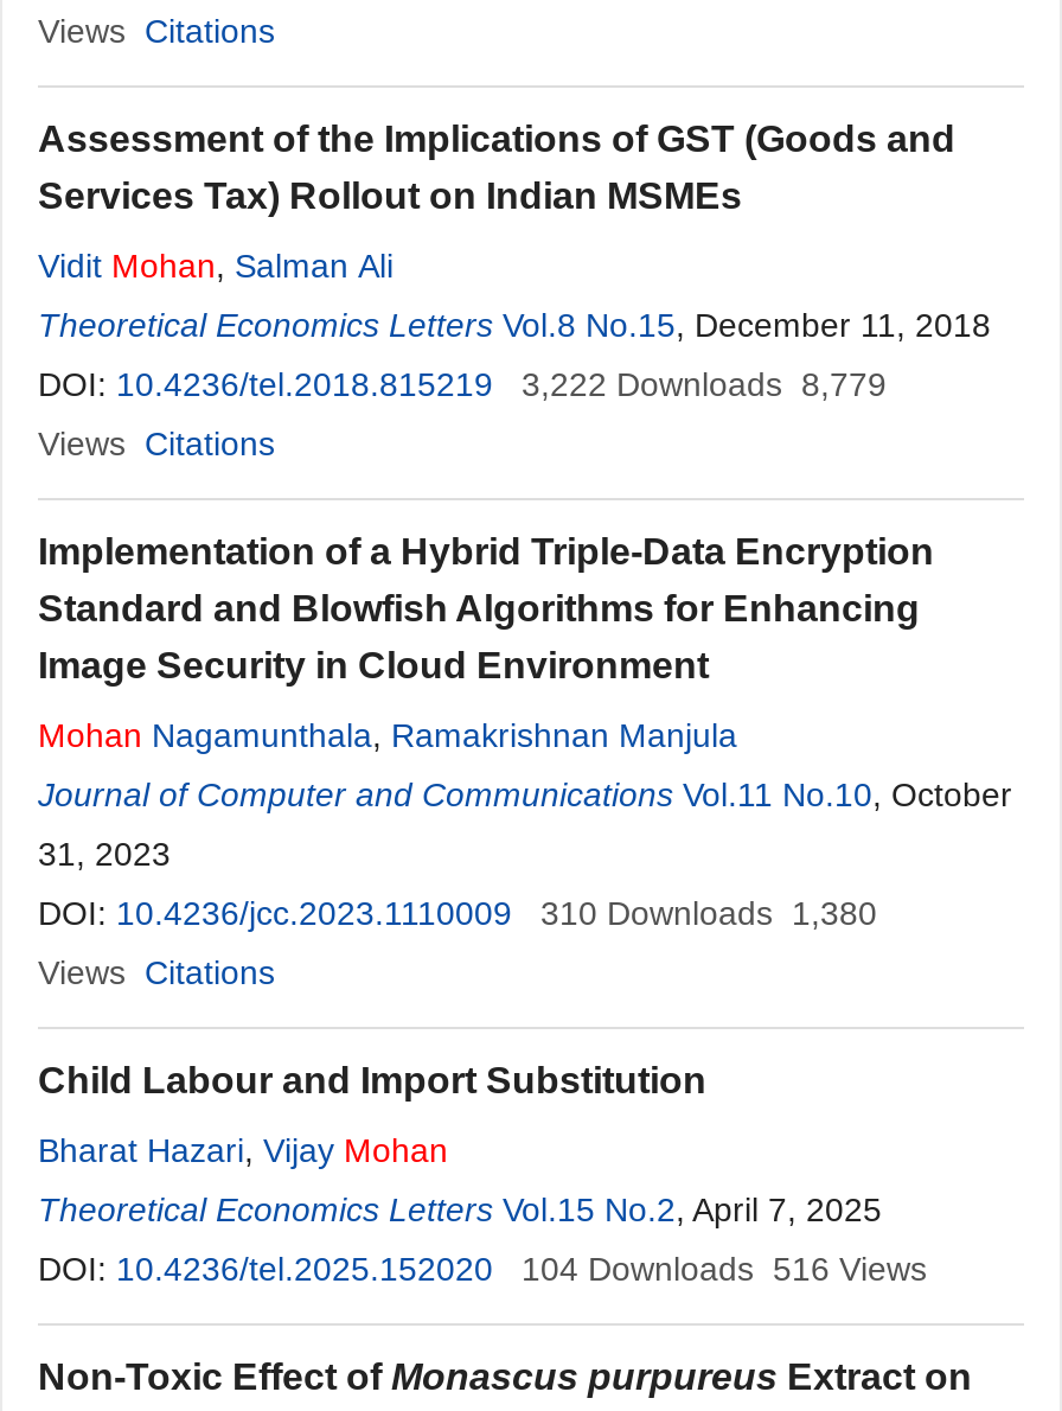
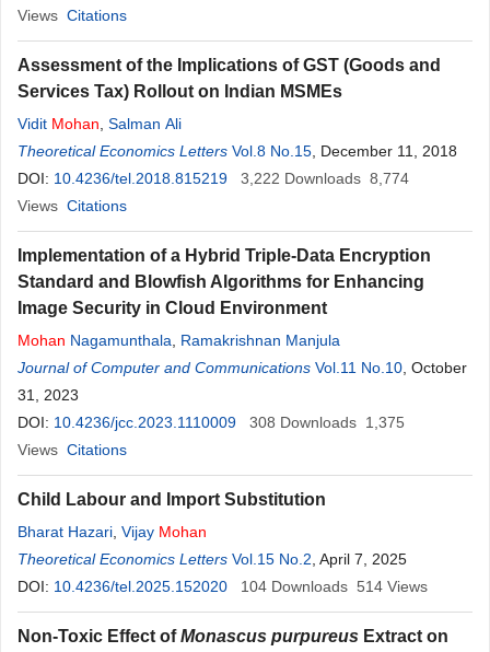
[38,365,887,403] DOI: 10.4236/tel.2018.815219 3,222 Downloads 8,779 -> [17,170,409,187] DOI: 10.4236/tel.2018.815219 3,222 Downloads 8,774
[38,894,877,932] DOI: 10.4236/jcc.2023.1110009 310 Downloads 1,380 -> [17,414,405,431] DOI: 10.4236/jcc.2023.1110009 308 Downloads 1,375
[522,1250,927,1288] 104 Downloads 516 Views -> [241,578,428,595] 104 Downloads 514 Views

